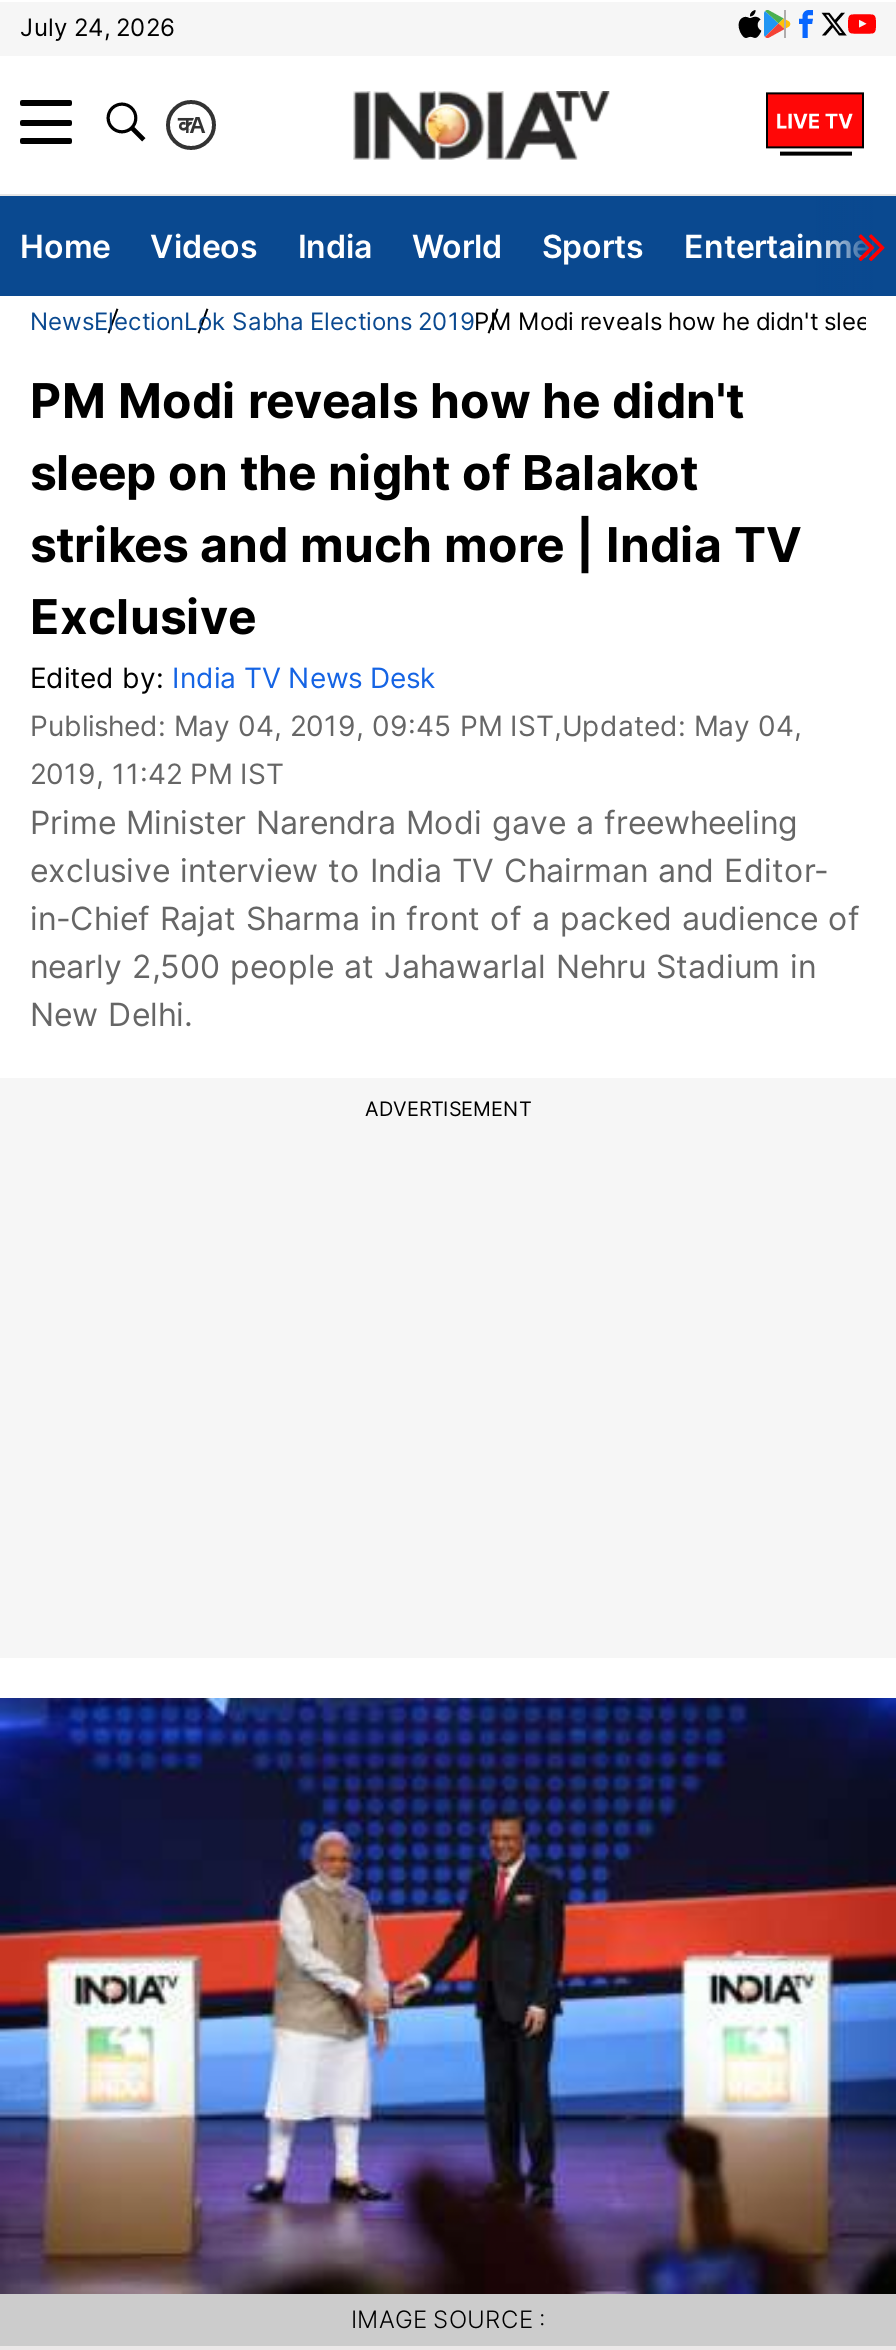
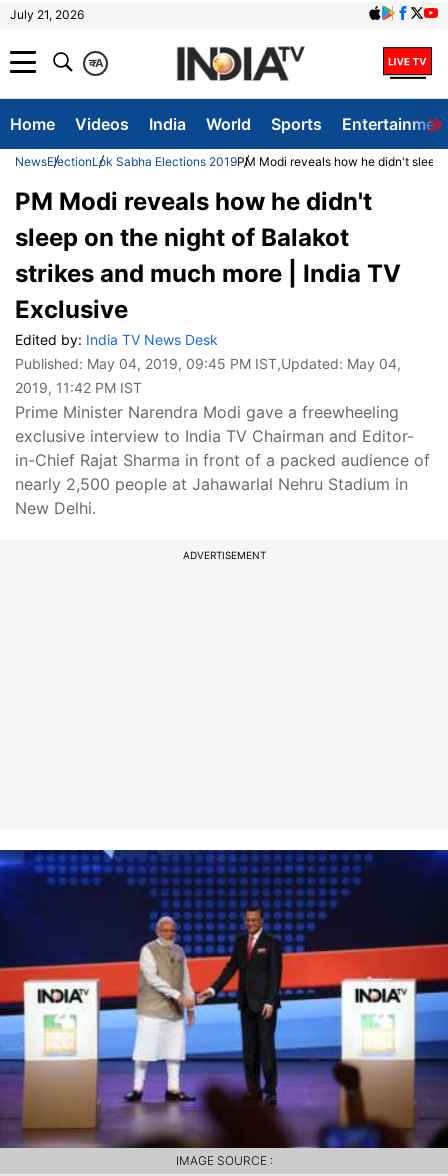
[20,12,174,42] July 24, 2026 -> [10,7,84,22] July 21, 2026

